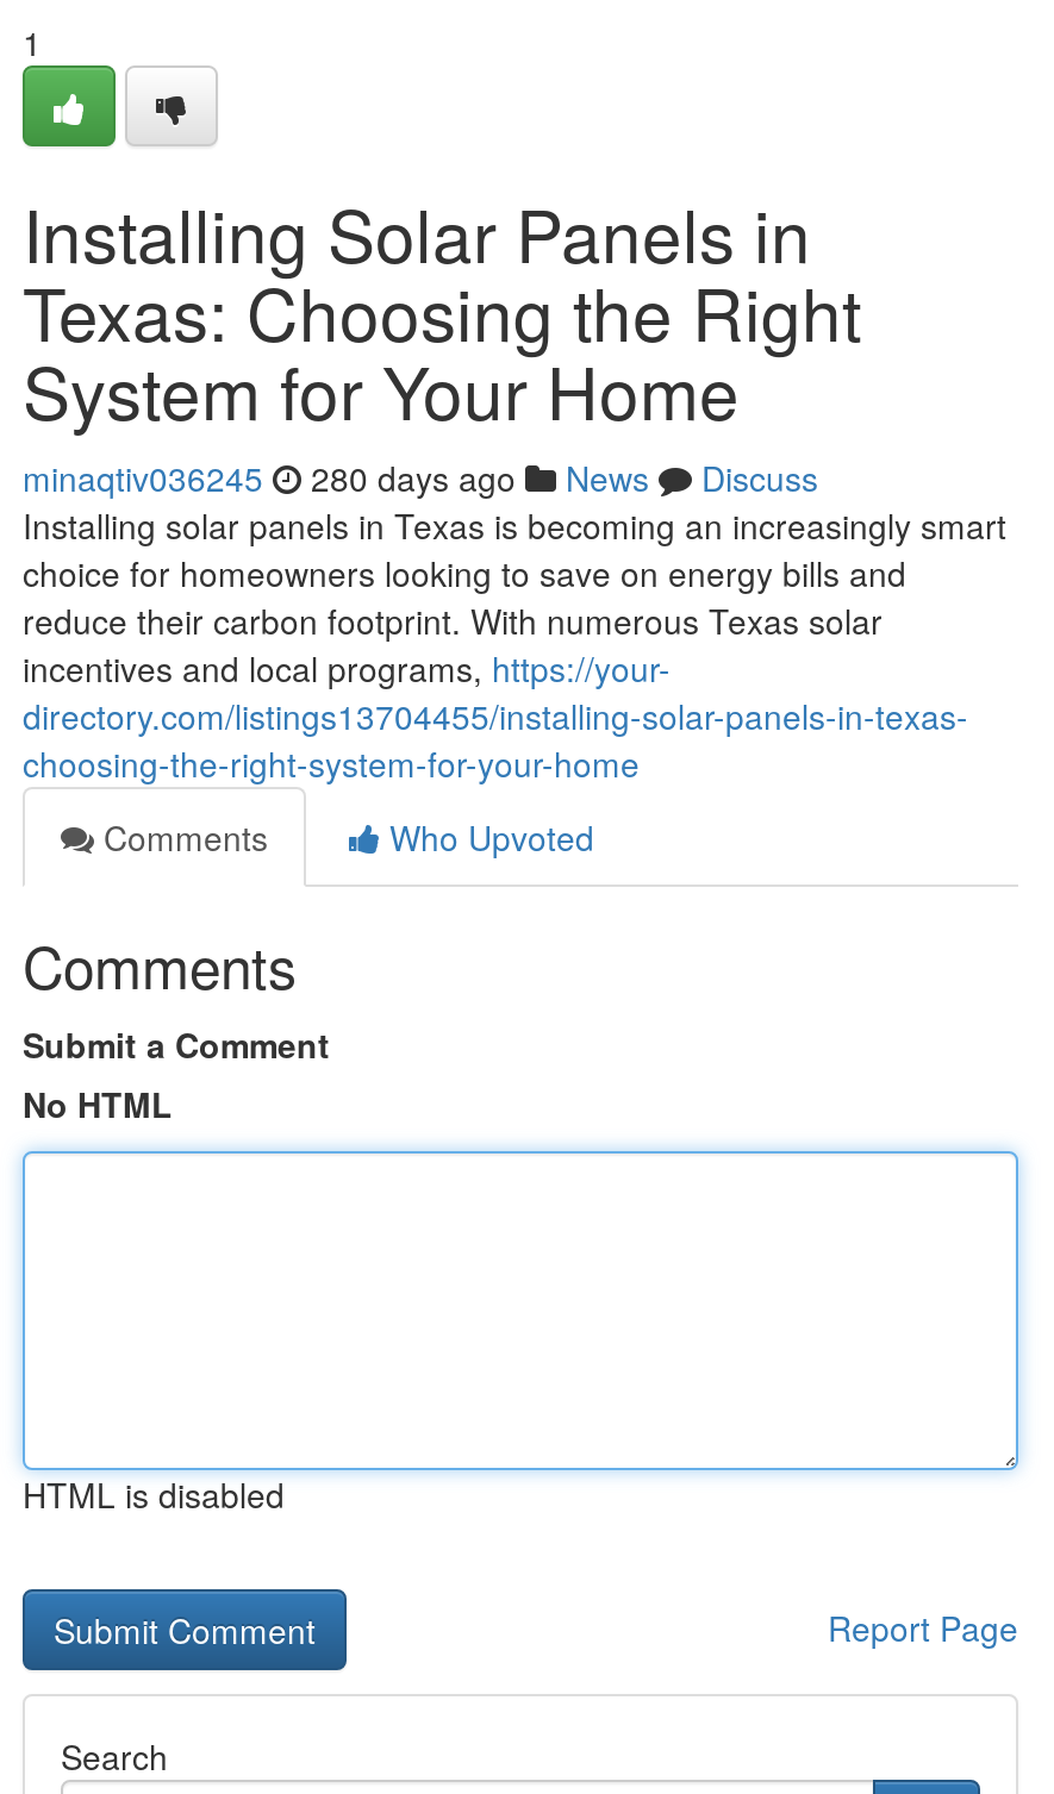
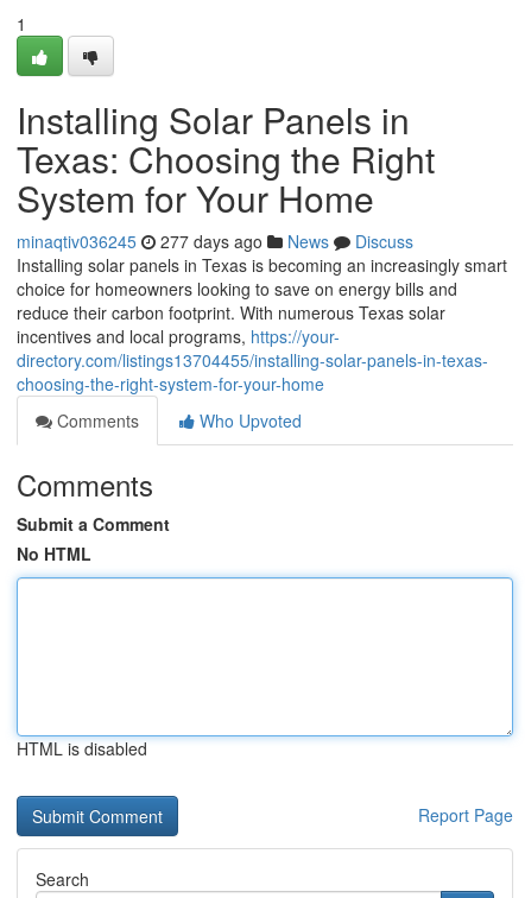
[23,454,818,501] minaqtiv036245 280 days ago News Discuss -> [17,229,413,253] minaqtiv036245 277 days ago News Discuss

